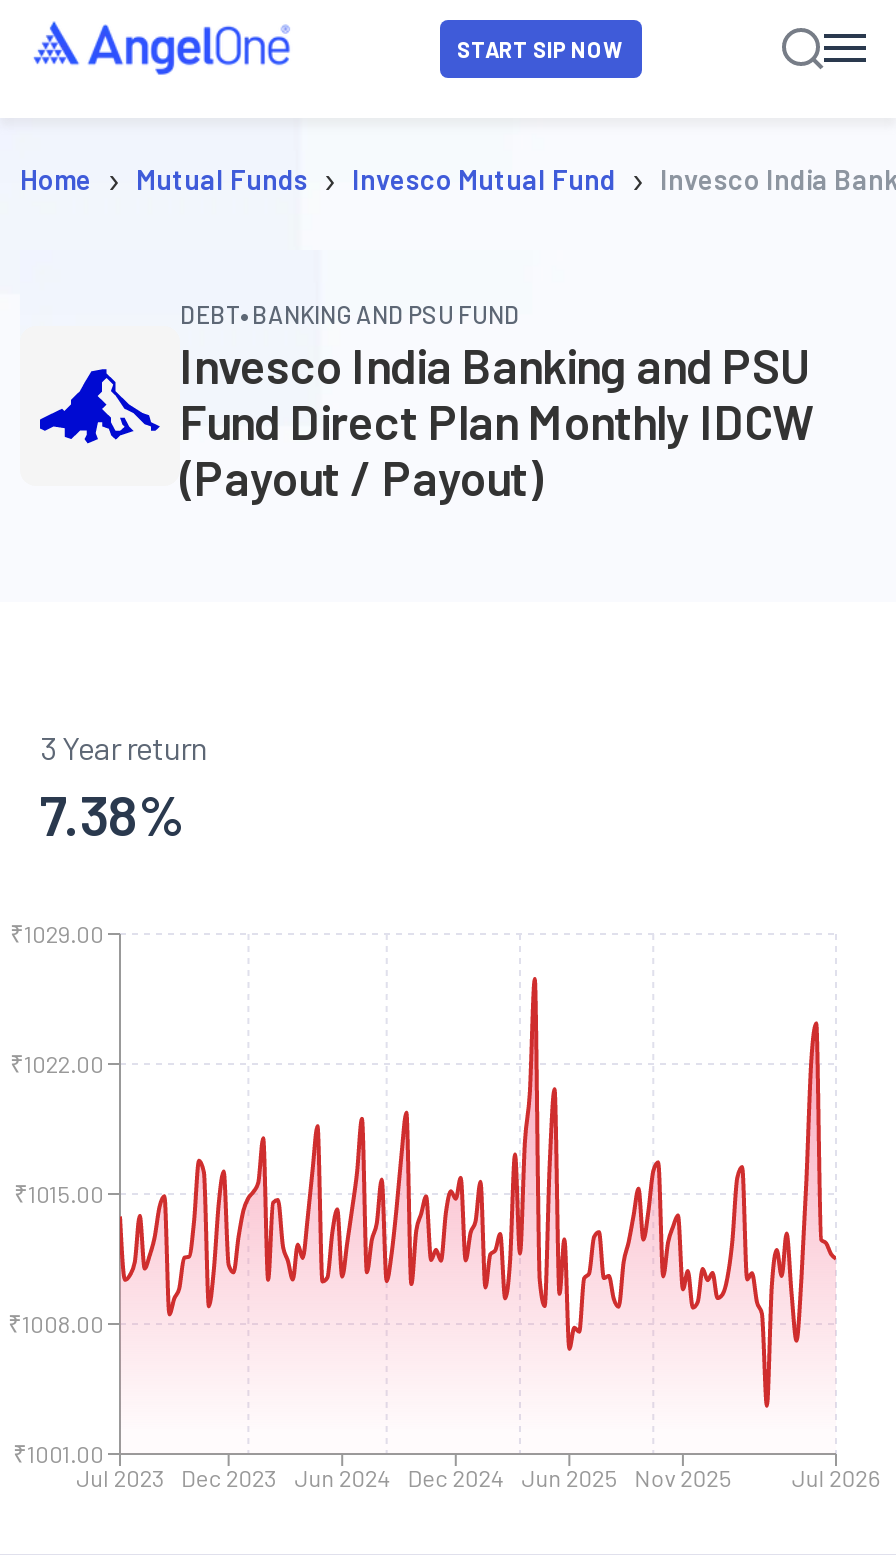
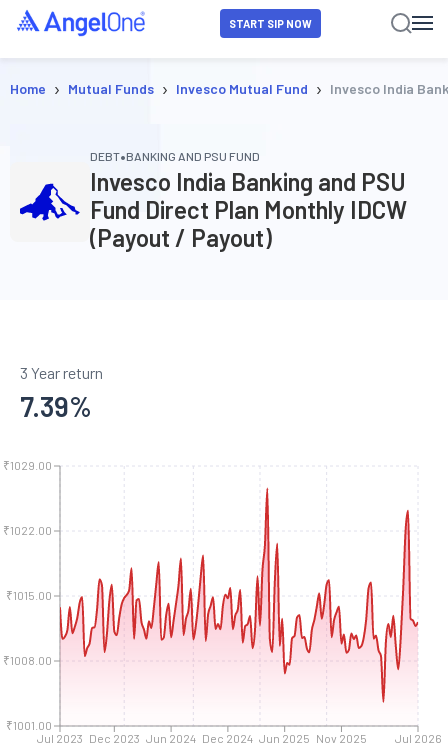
[40,780,184,848] 7.38% -> [20,389,92,423] 7.39%

